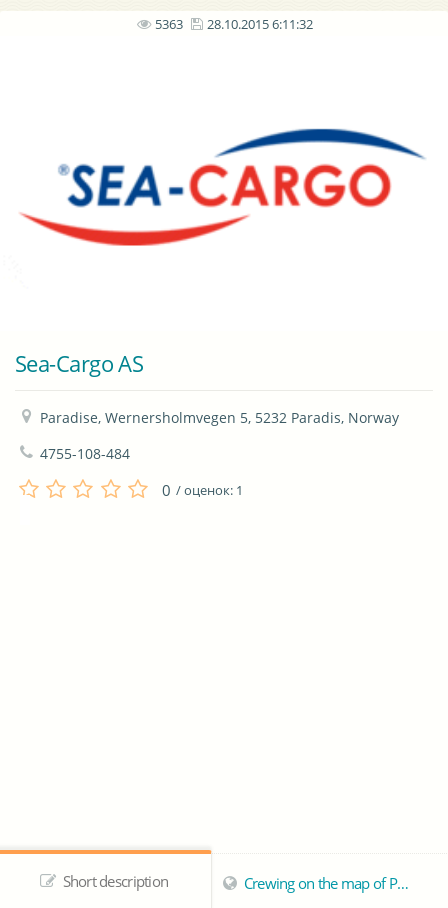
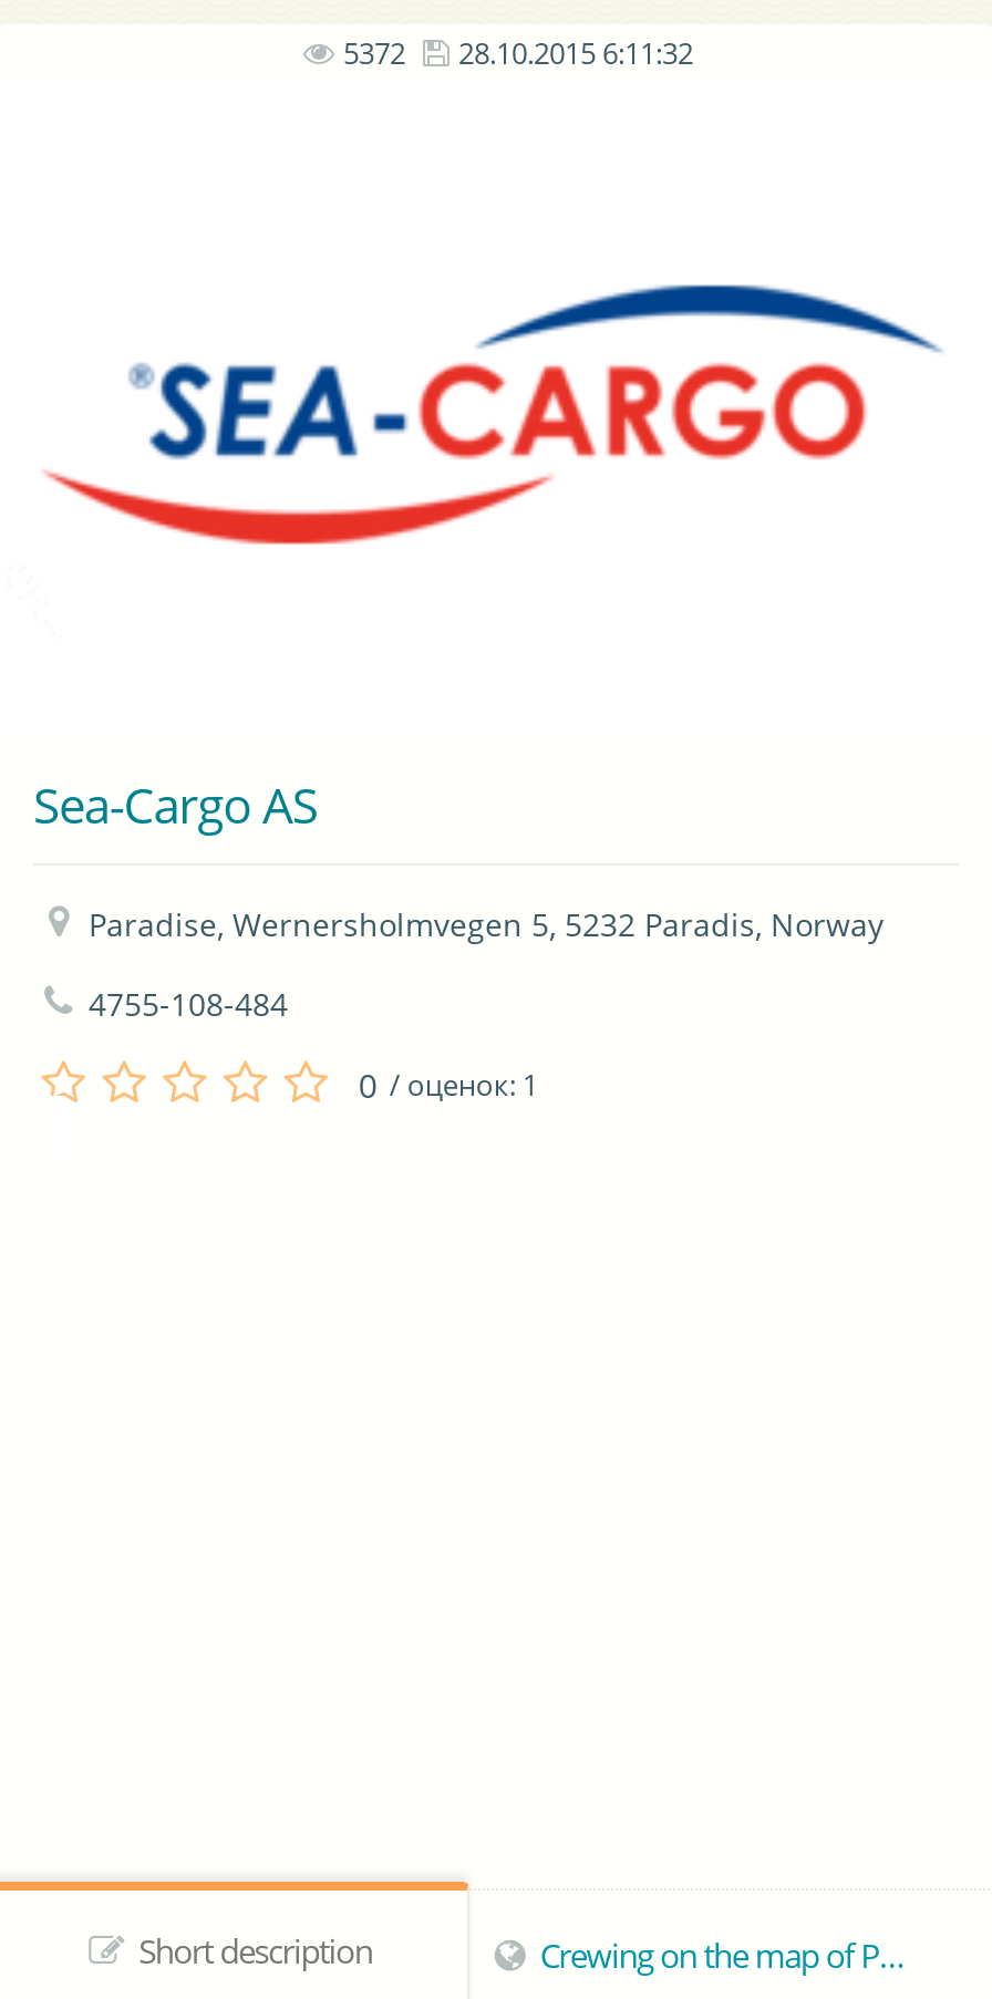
[155,15,313,33] 5363 28.10.2015 6:11:32 -> [343,33,693,73] 5372 28.10.2015 6:11:32

